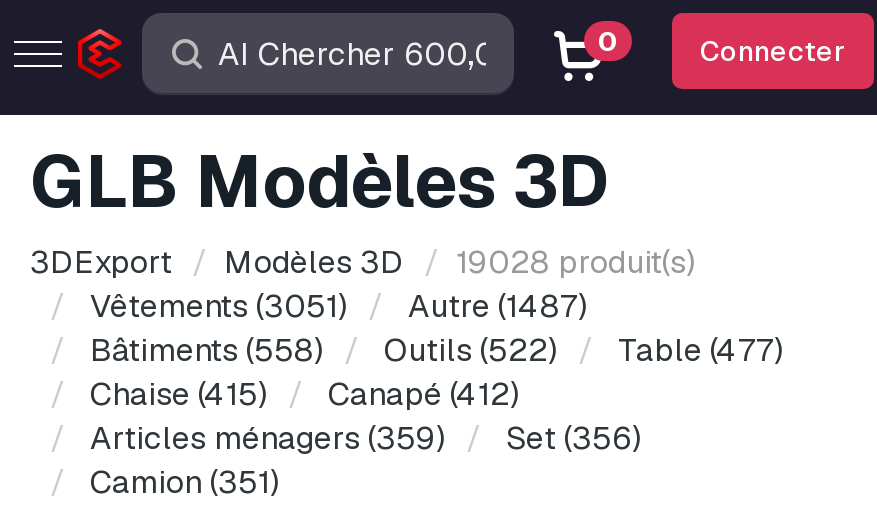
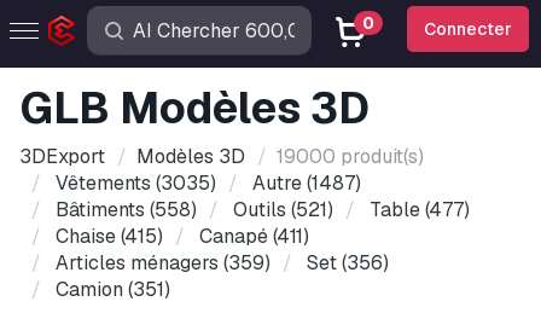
[30,241,696,283] 3DExport Modèles 3D 19028 produit(s) -> [19,144,424,169] 3DExport Modèles 3D 19000 produit(s)
[90,285,588,327] Vêtements (3051) Autre (1487) -> [56,170,361,196] Vêtements (3035) Autre (1487)
[90,329,784,371] Bâtiments (558) Outils (522) Table (477) -> [56,197,470,222] Bâtiments (558) Outils (521) Table (477)
[90,373,520,415] Chaise (415) Canapé (412) -> [56,224,309,249] Chaise (415) Canapé (411)

